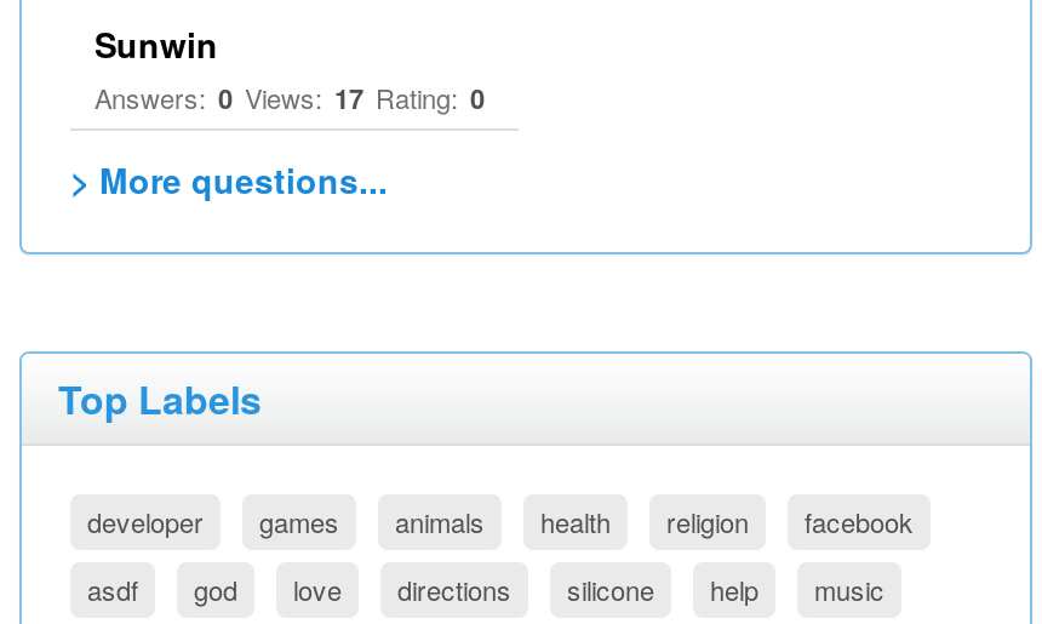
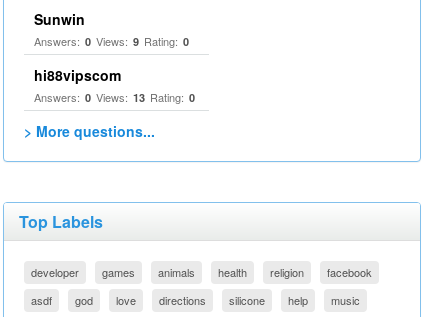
[95,78,485,116] Answers: 0 Views: 17 Rating: 0 -> [34,33,195,105] Answers: 0 Views: 9 Rating: 0 | hi88vipscom | Answers: 0 Views: 13 Rating: 0

